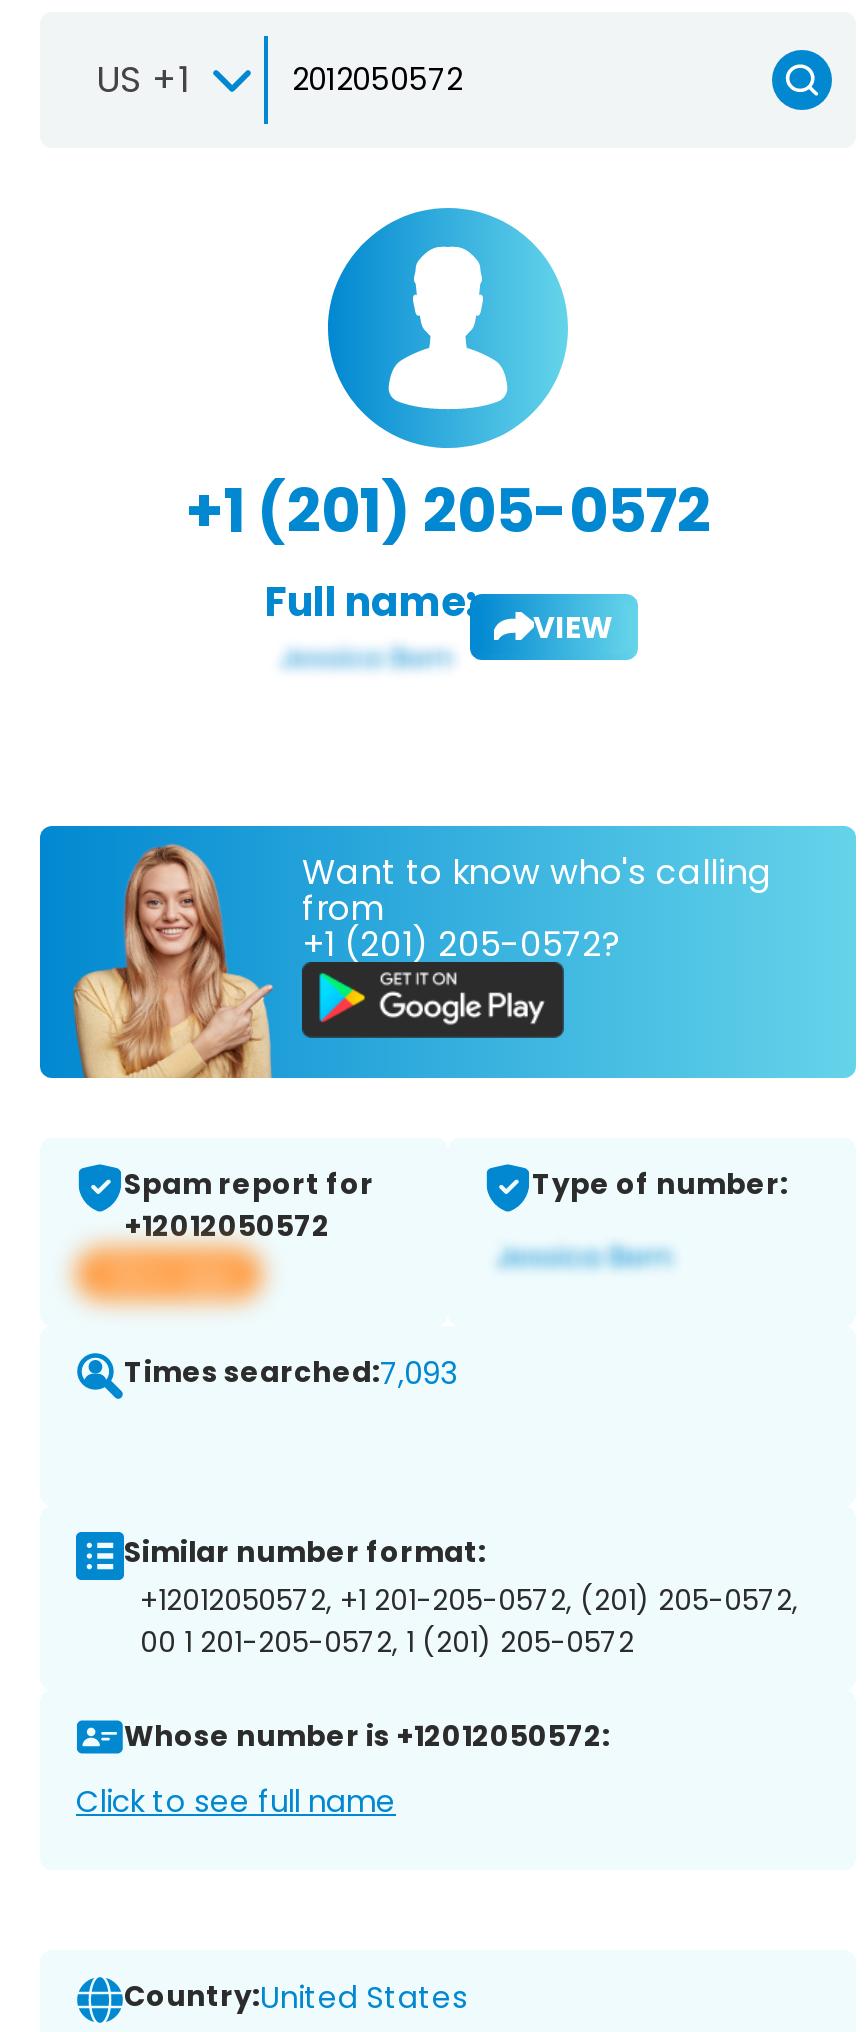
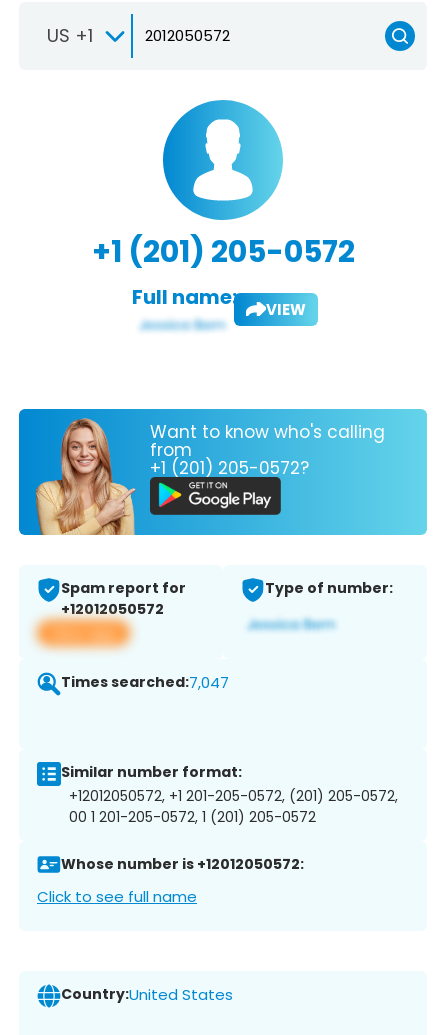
[124,1352,458,1394] Times searched:7,093 -> [61,672,229,693] Times searched:7,047

